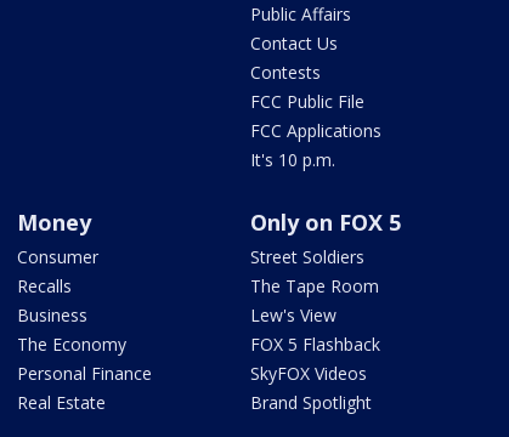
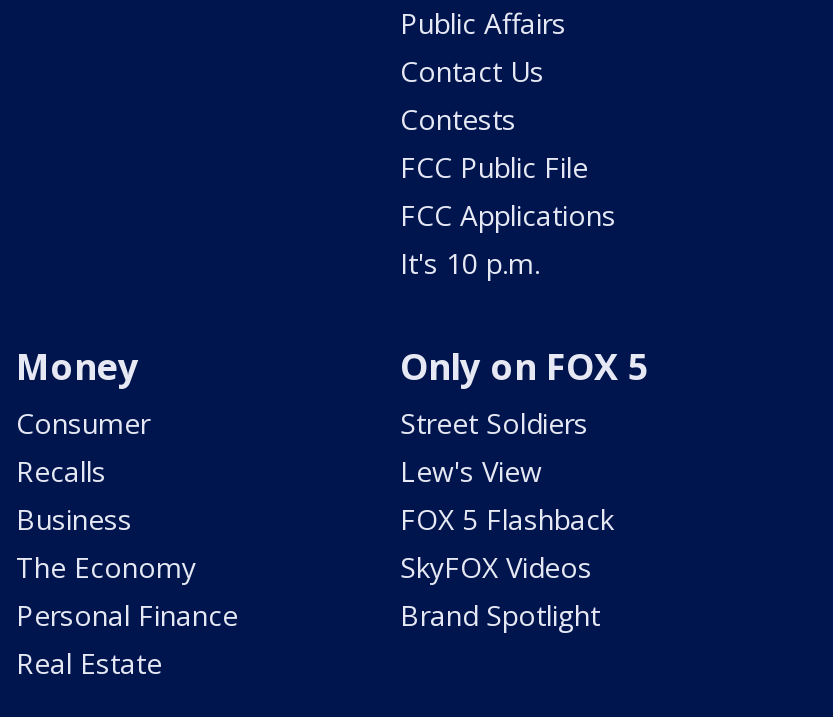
[250,275,379,298] The Tape Room -> none
moved [250,304,380,414] -> [400,452,614,634]: Lew's View | FOX 5 Flashback | SkyFOX Videos | Brand Spotlight

